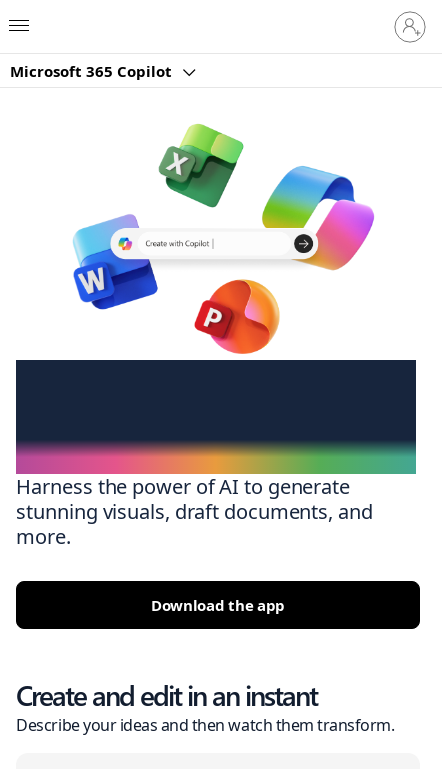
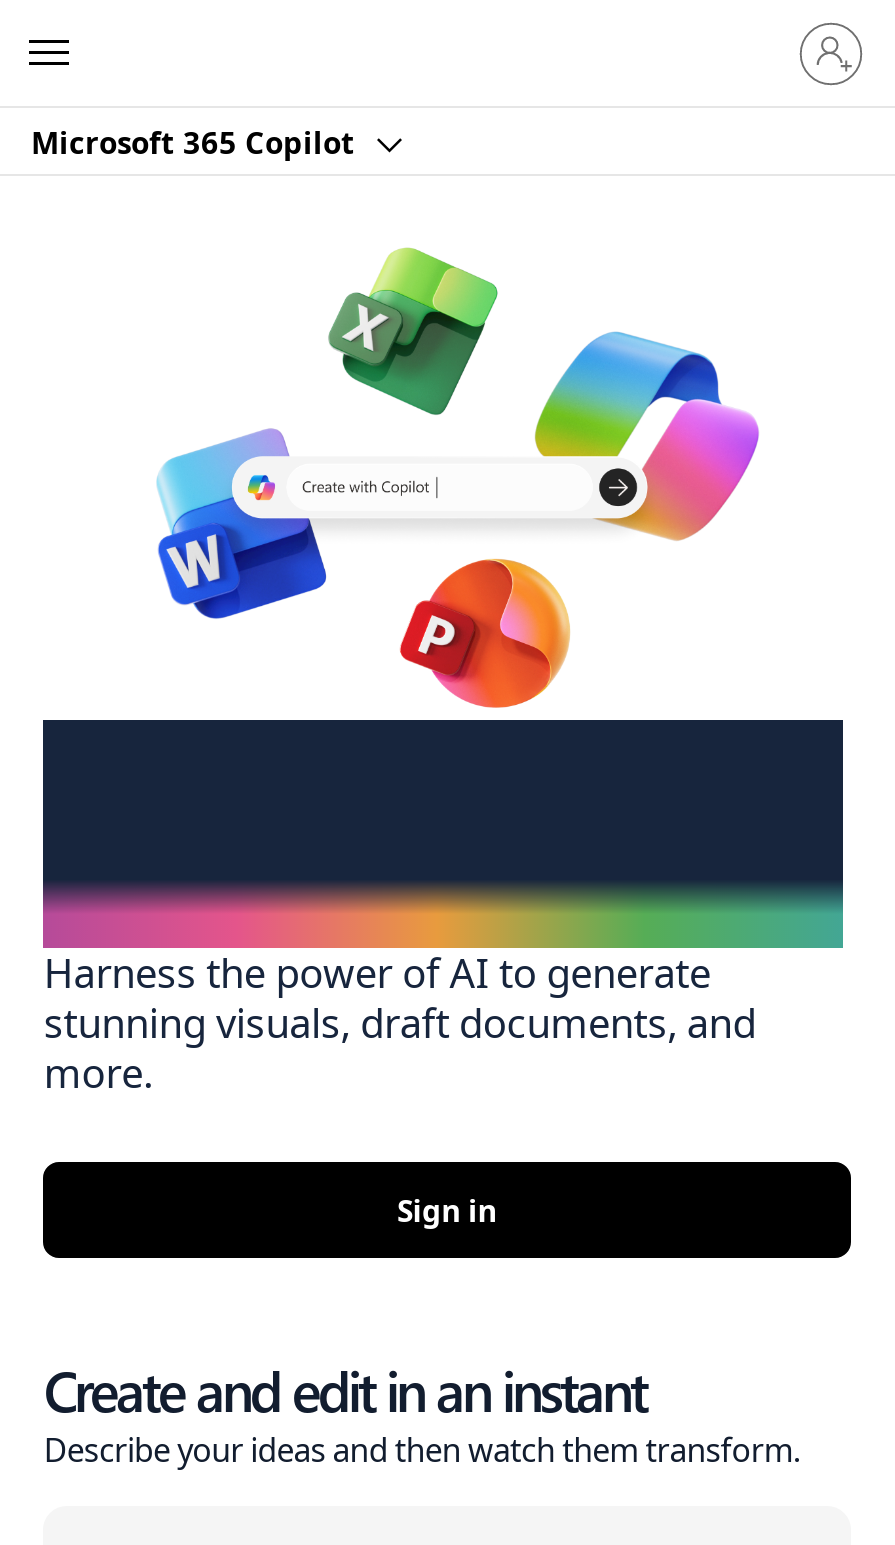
[151,595,285,615] Download the app -> [397,1191,497,1231] Sign in

